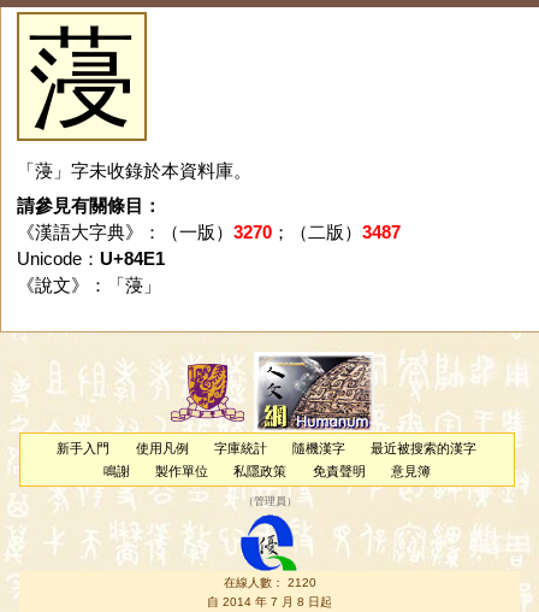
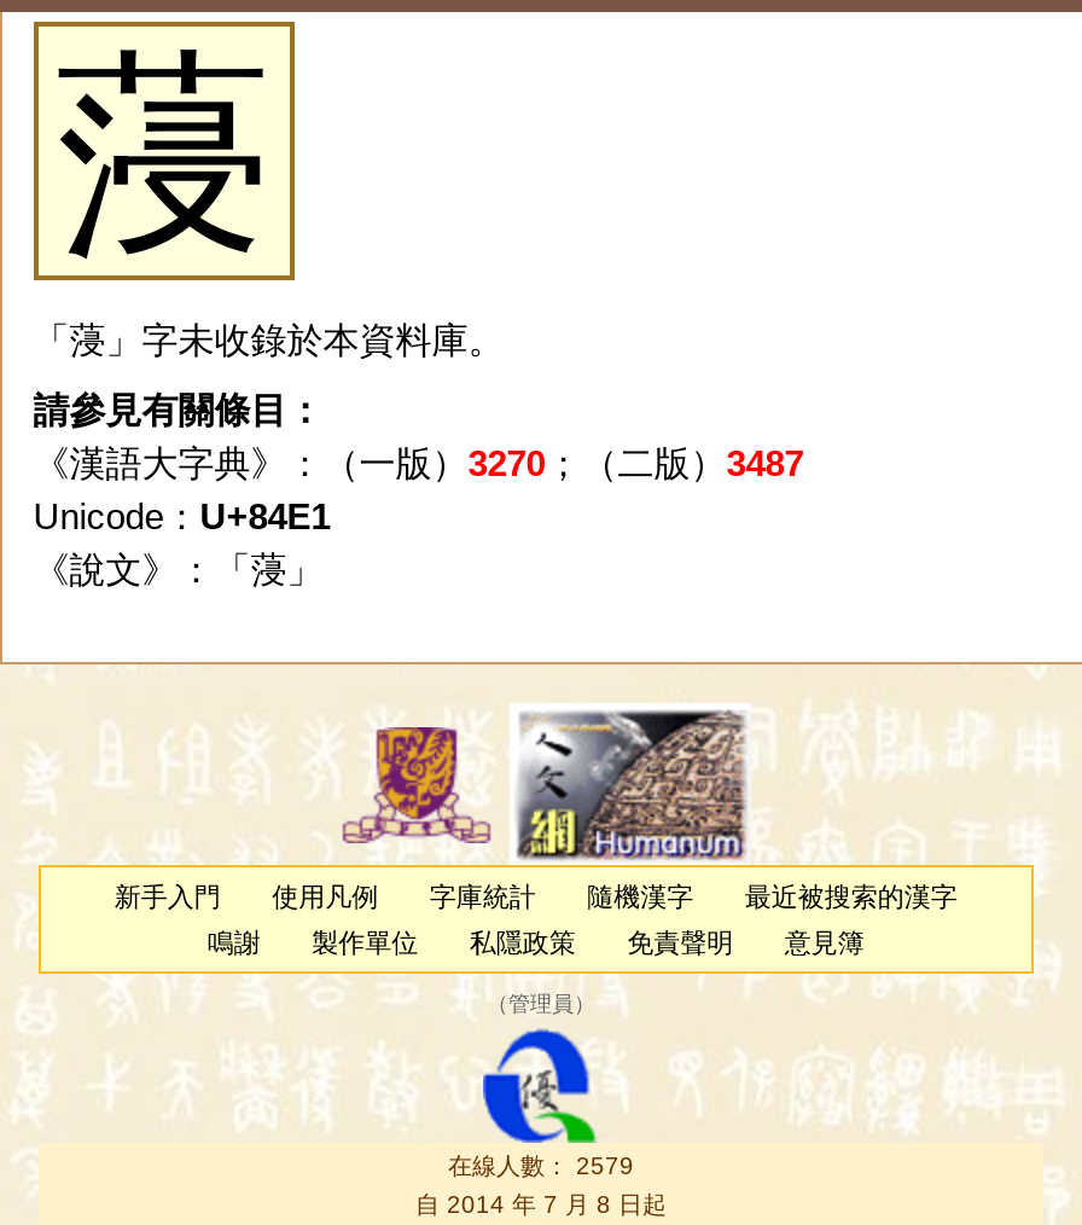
[223,575,316,589] 在線人數： 2120 -> [448,1152,634,1178] 在線人數： 2579

